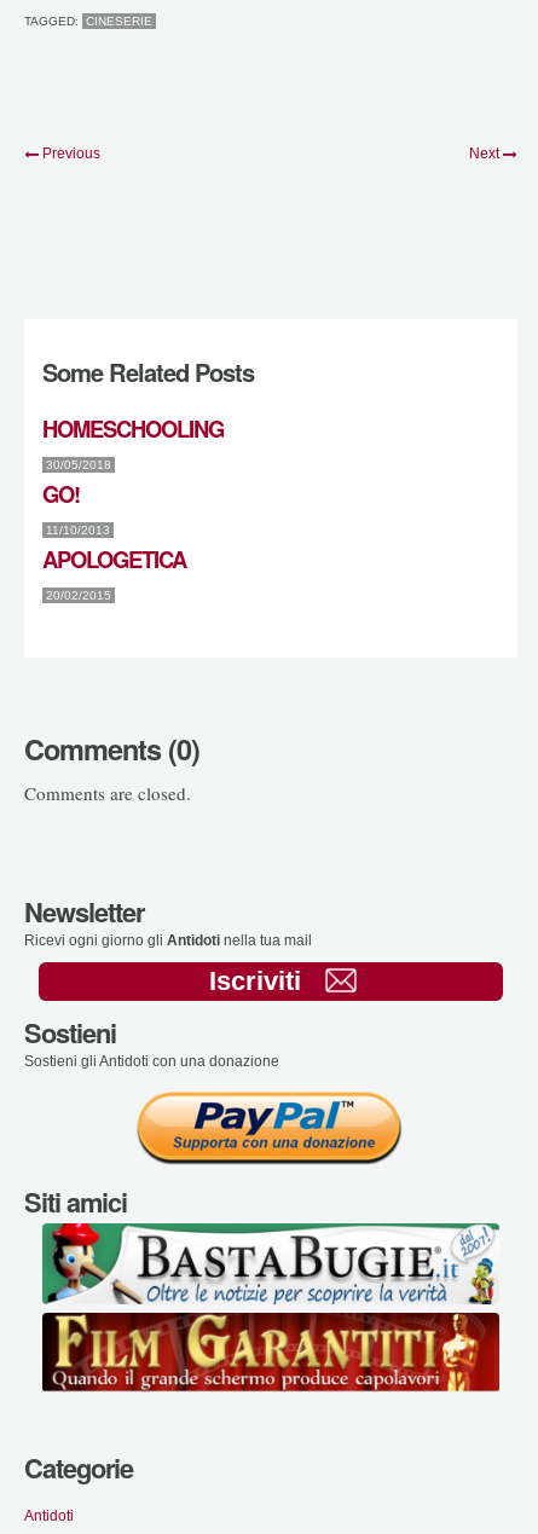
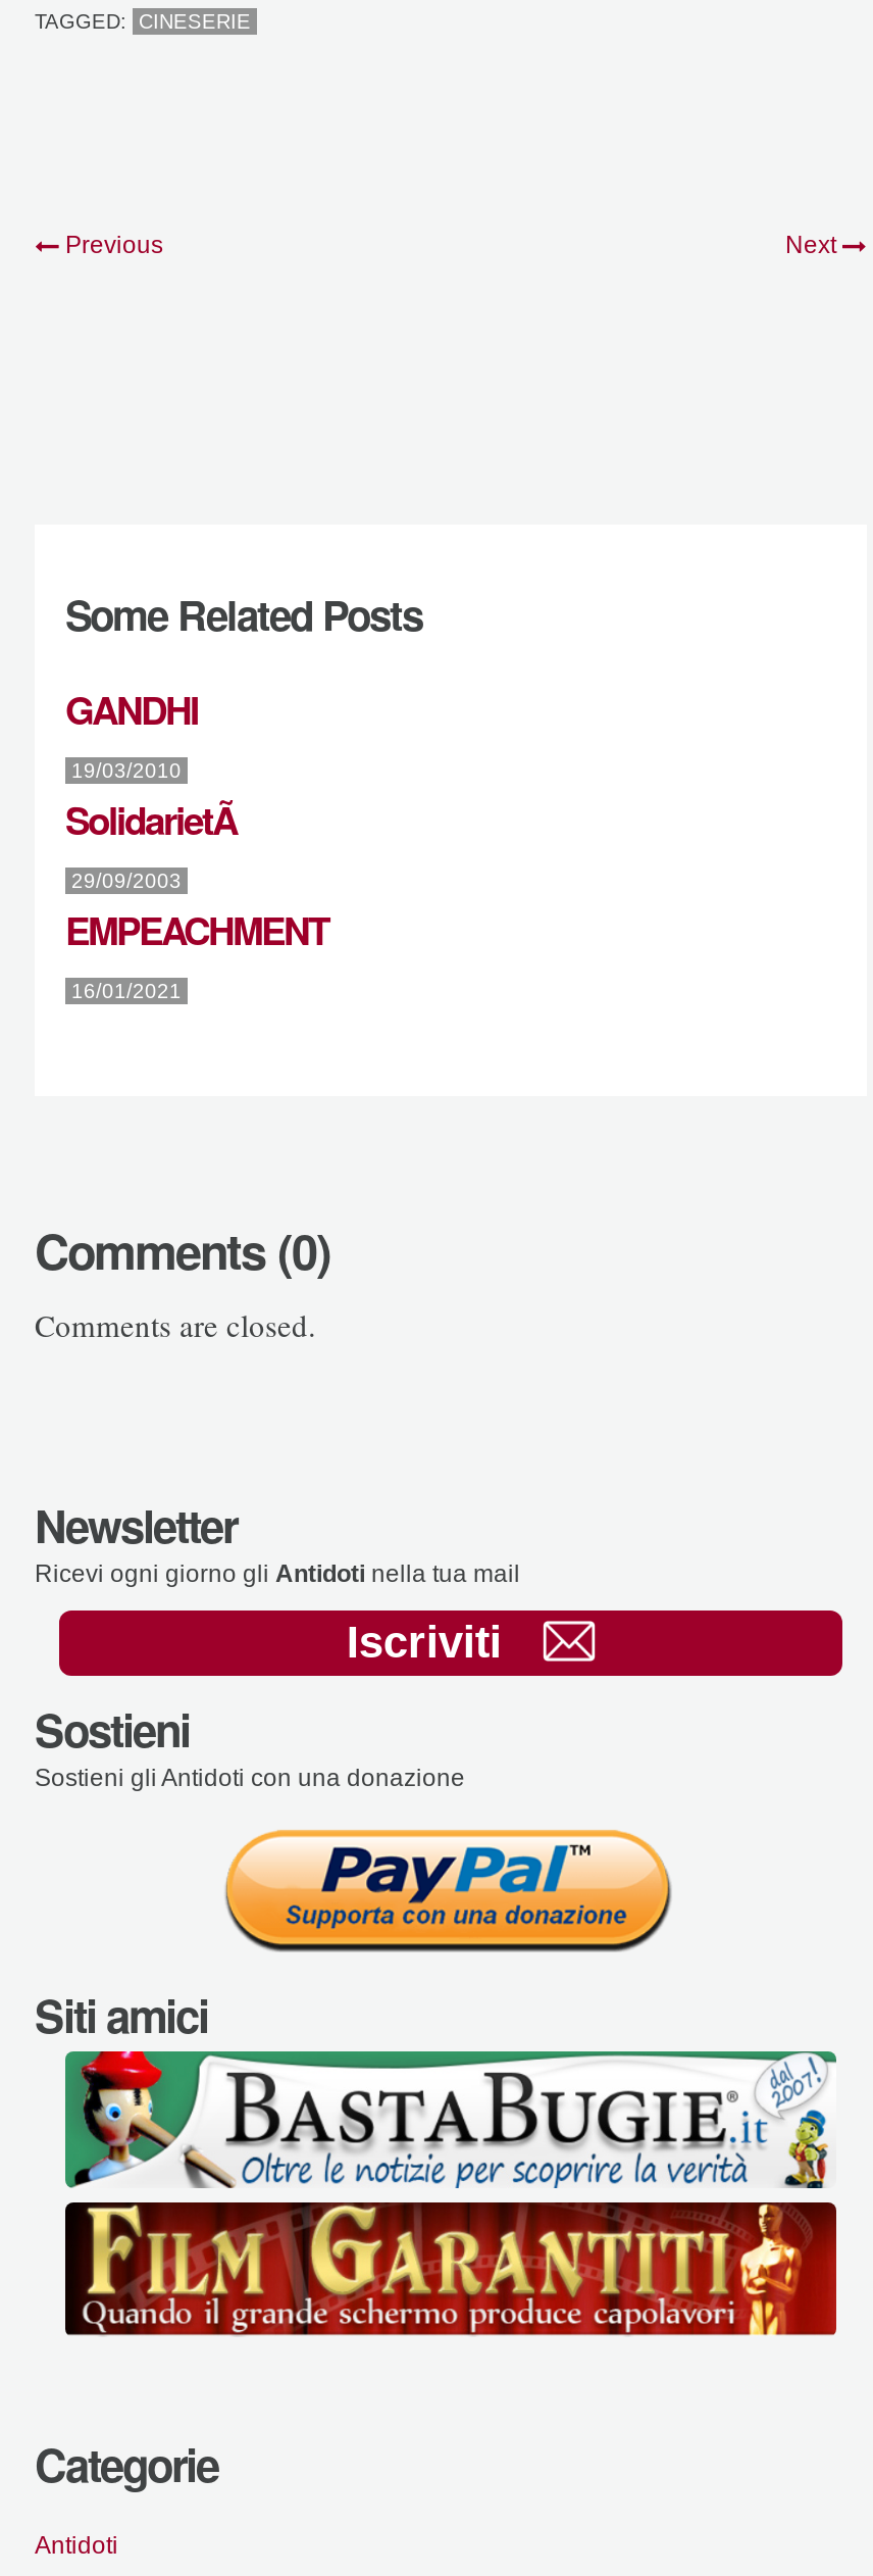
[42,413,224,602] HOMESCHOOLING | 30/05/2018 | GO! | 11/10/2013 | APOLOGETICA | 20/02/2015 -> [65,683,328,1003] GANDHI | 19/03/2010 | SolidarietÃ | 29/09/2003 | EMPEACHMENT | 16/01/2021

